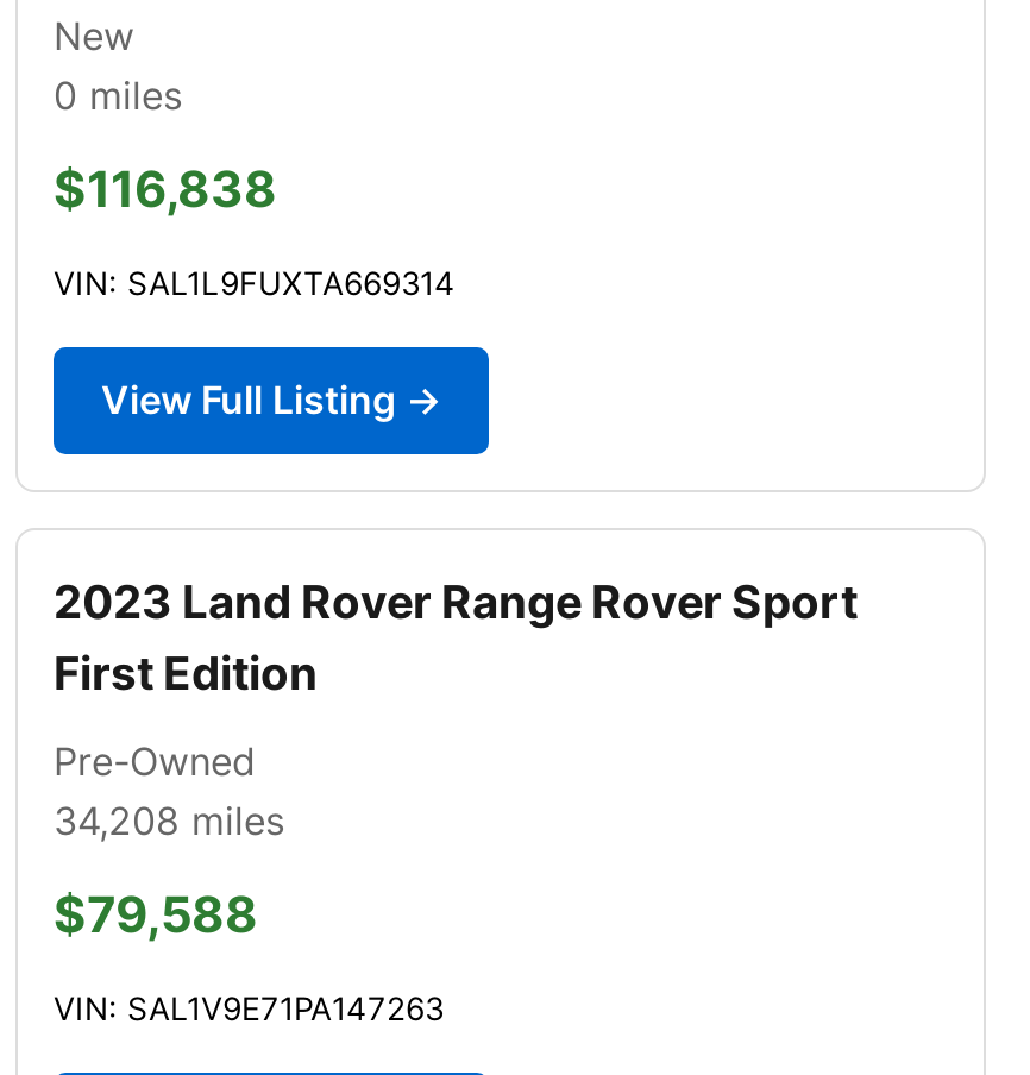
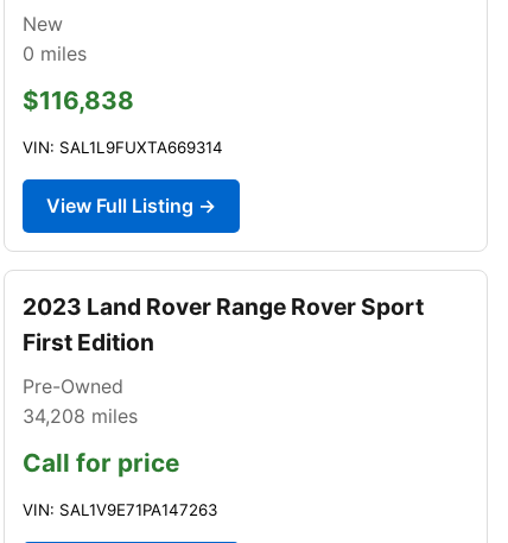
[54,884,258,944] $79,588 -> [23,448,179,478] Call for price

